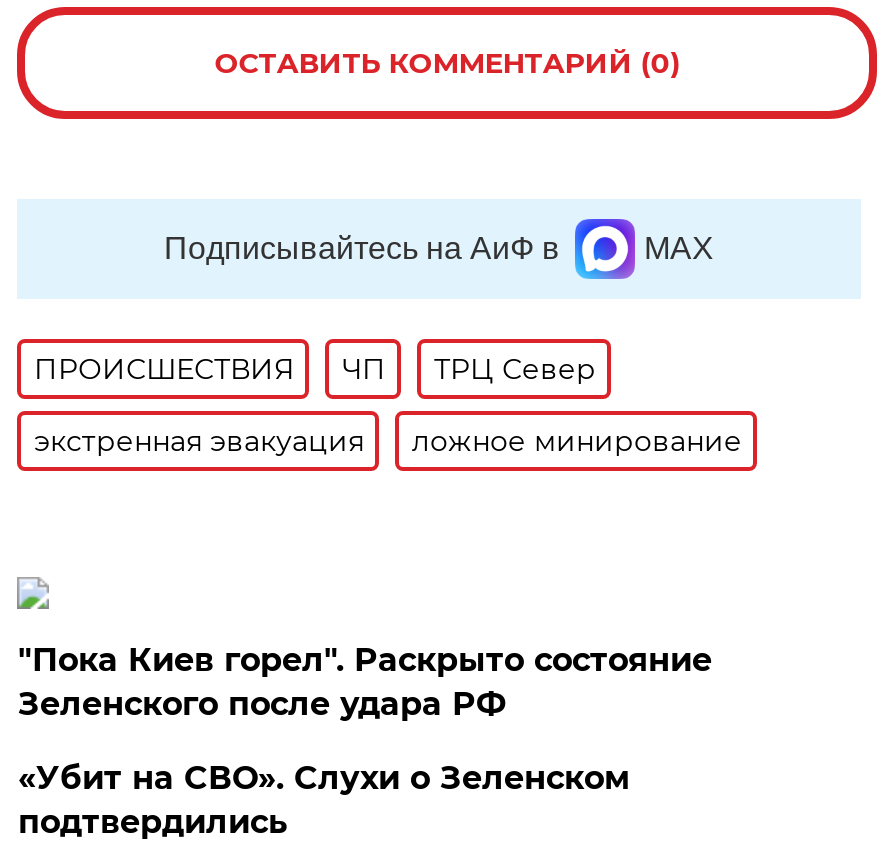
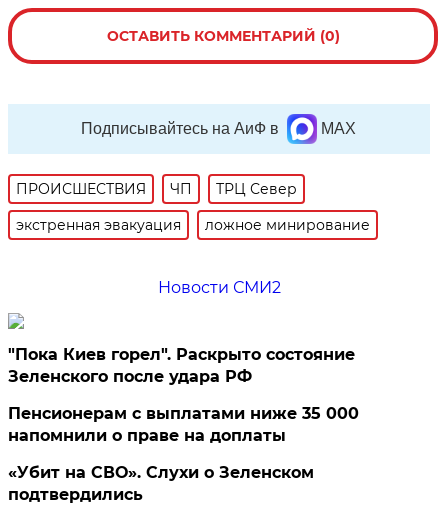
none -> [158,278,281,297] Новости СМИ2
none -> [8,404,359,445] Пенсионерам с выплатами ниже 35 000 | напомнили о праве на доплаты

